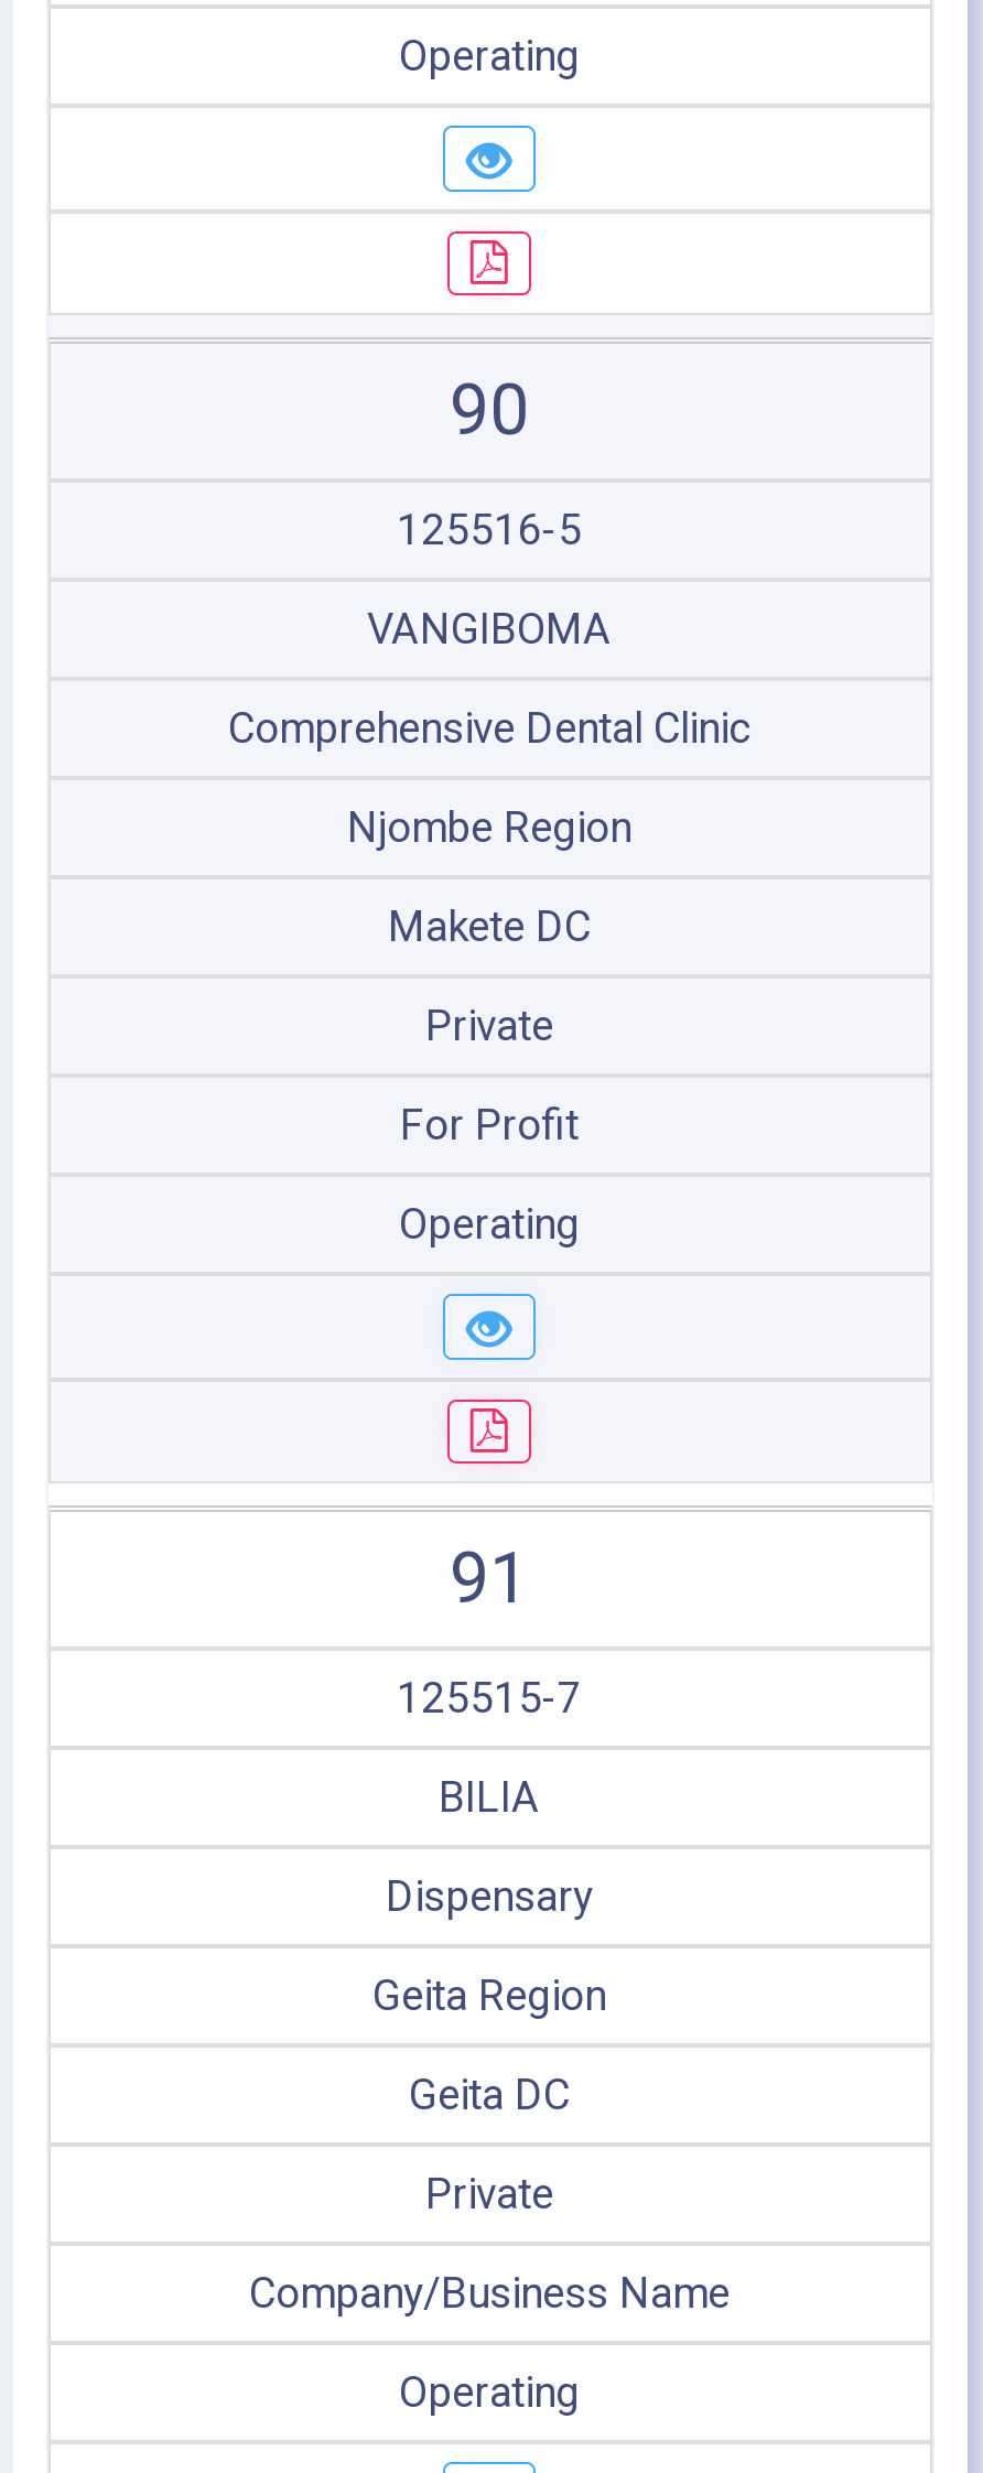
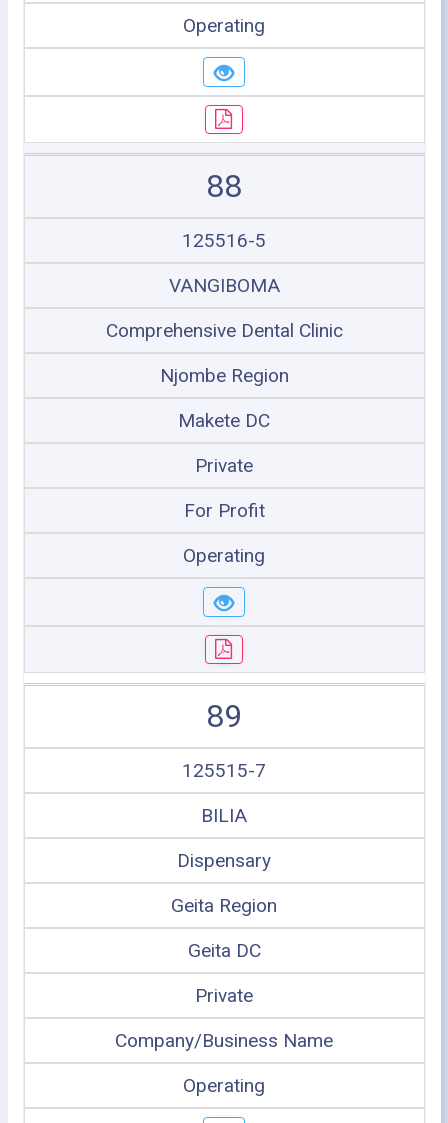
[450,368,529,452] 90 -> [206,167,242,205] 88
[450,1536,529,1620] 91 -> [206,697,242,735] 89

